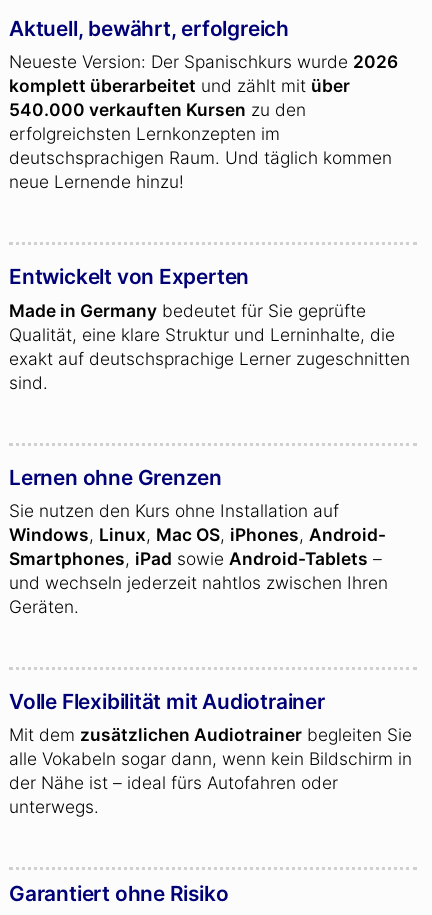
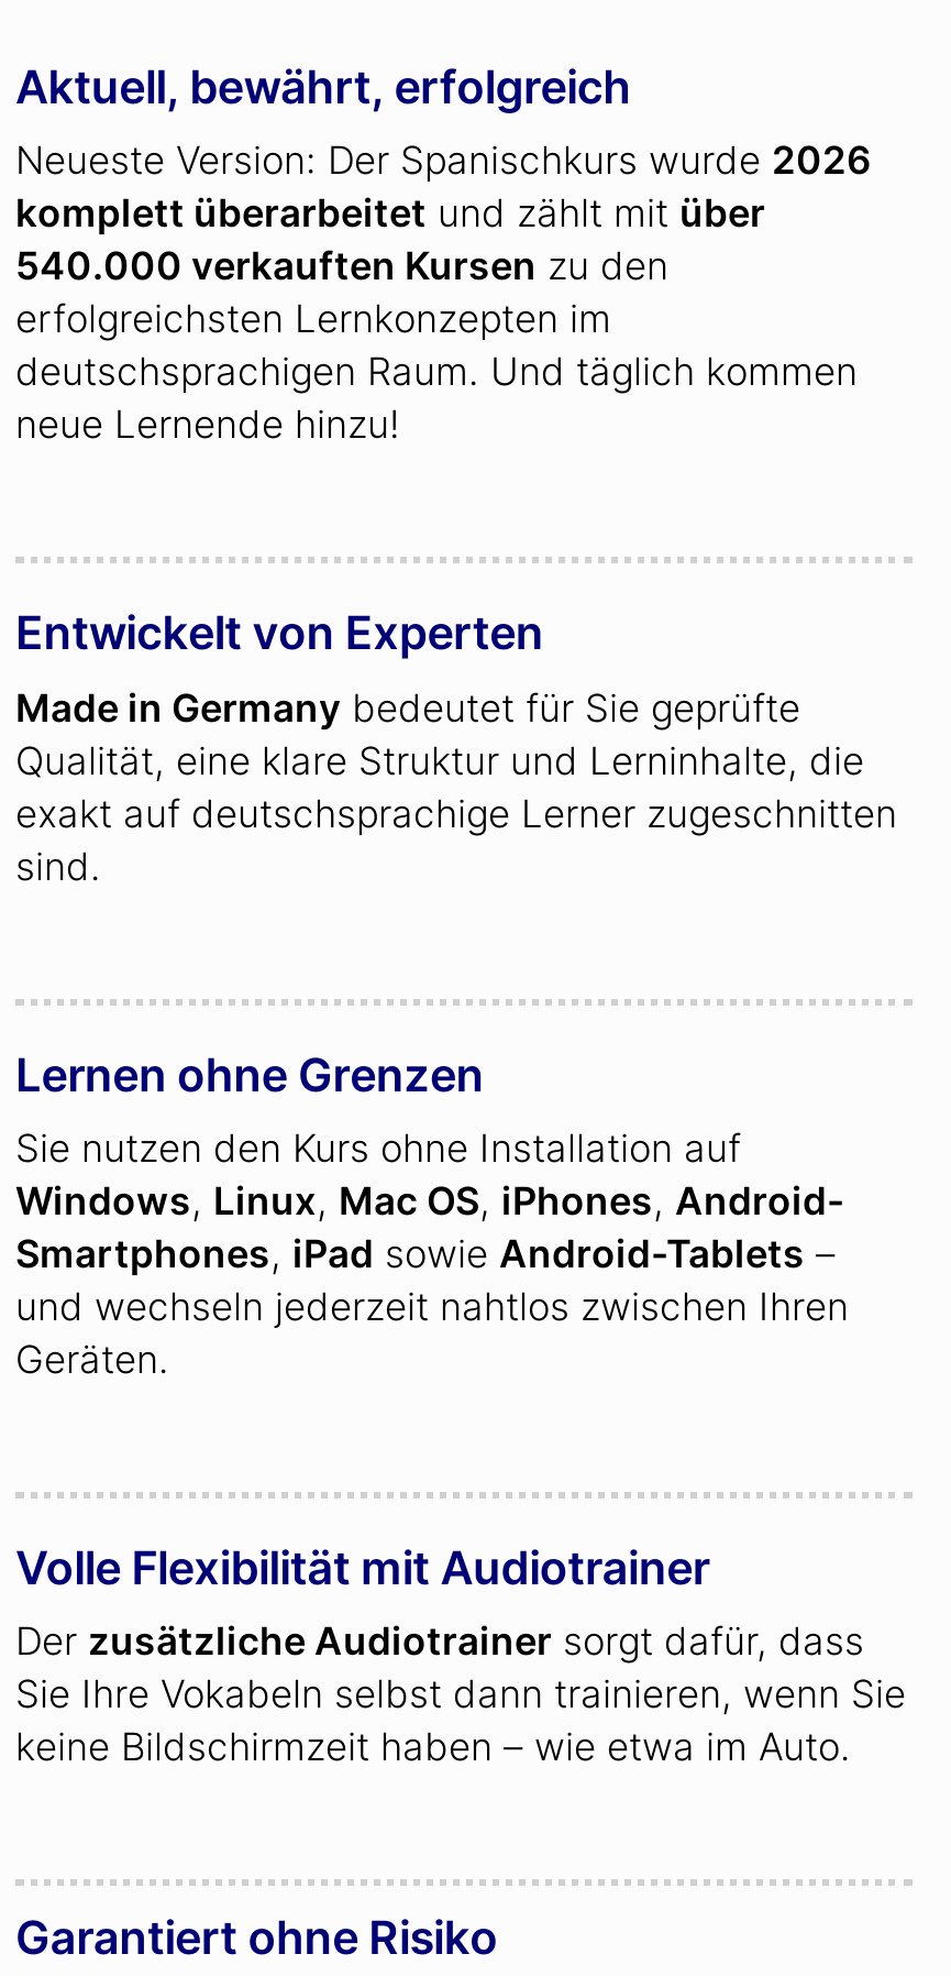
[9,724,412,817] Mit dem zusätzlichen Audiotrainer begleiten Sie | alle Vokabeln sogar dann, wenn kein Bildschirm in | der Nähe ist – ideal fürs Autofahren oder | unterwegs. -> [15,1618,906,1770] Der zusätzliche Audiotrainer sorgt dafür, dass | Sie Ihre Vokabeln selbst dann trainieren, wenn Sie | keine Bildschirmzeit haben – wie etwa im Auto.

